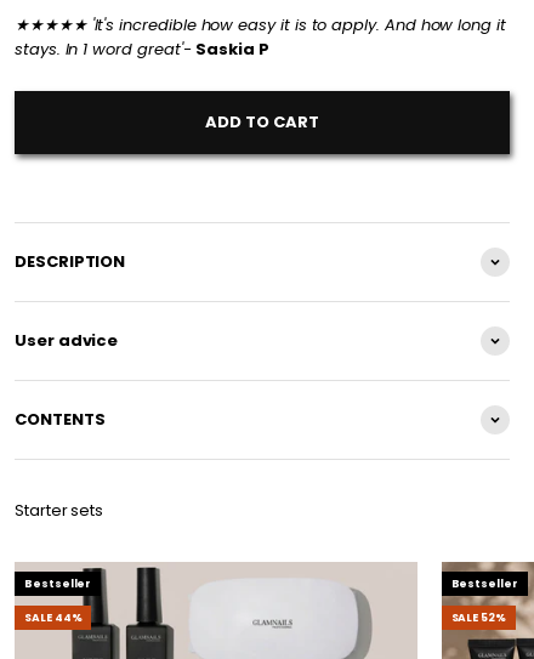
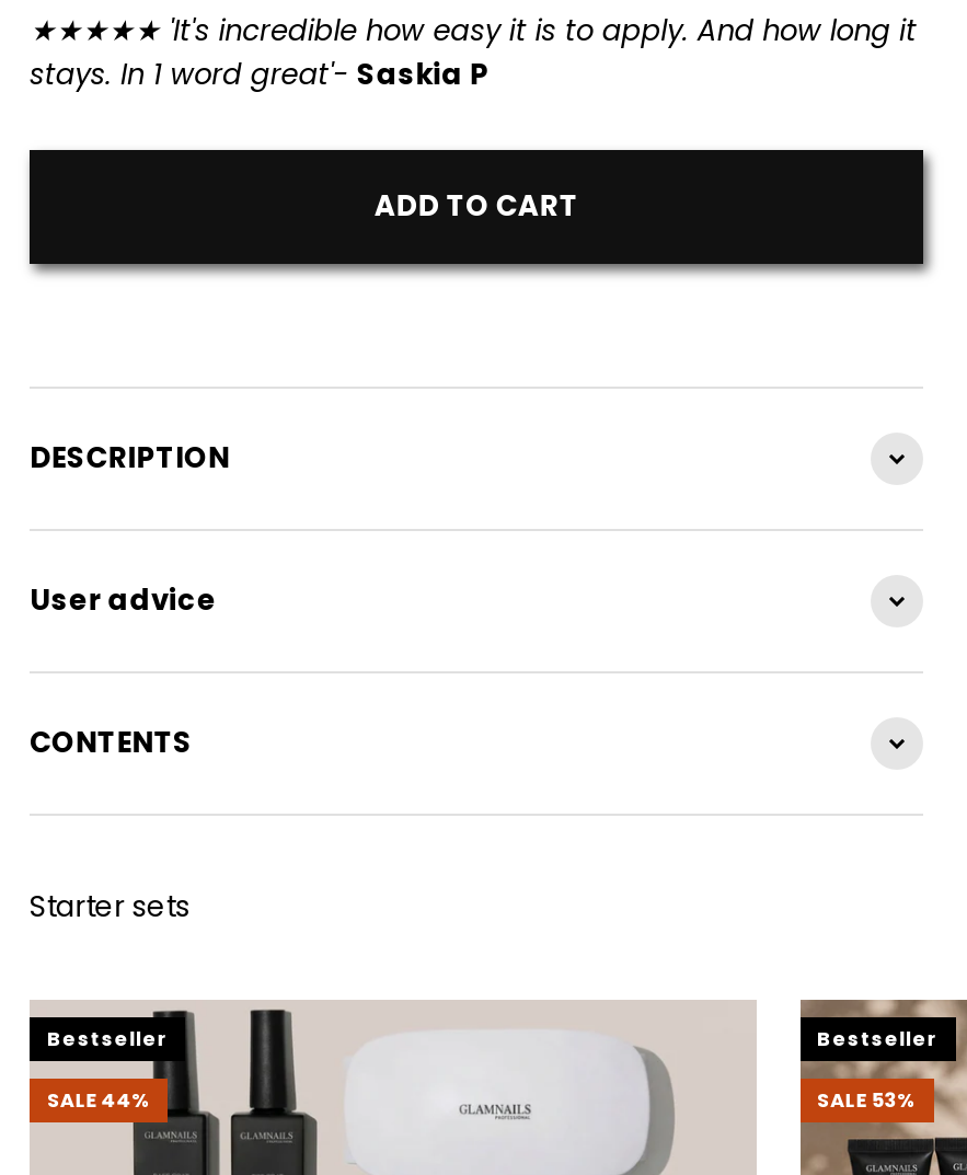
[451,610,506,625] SALE 52% -> [817,1087,917,1114] SALE 53%

